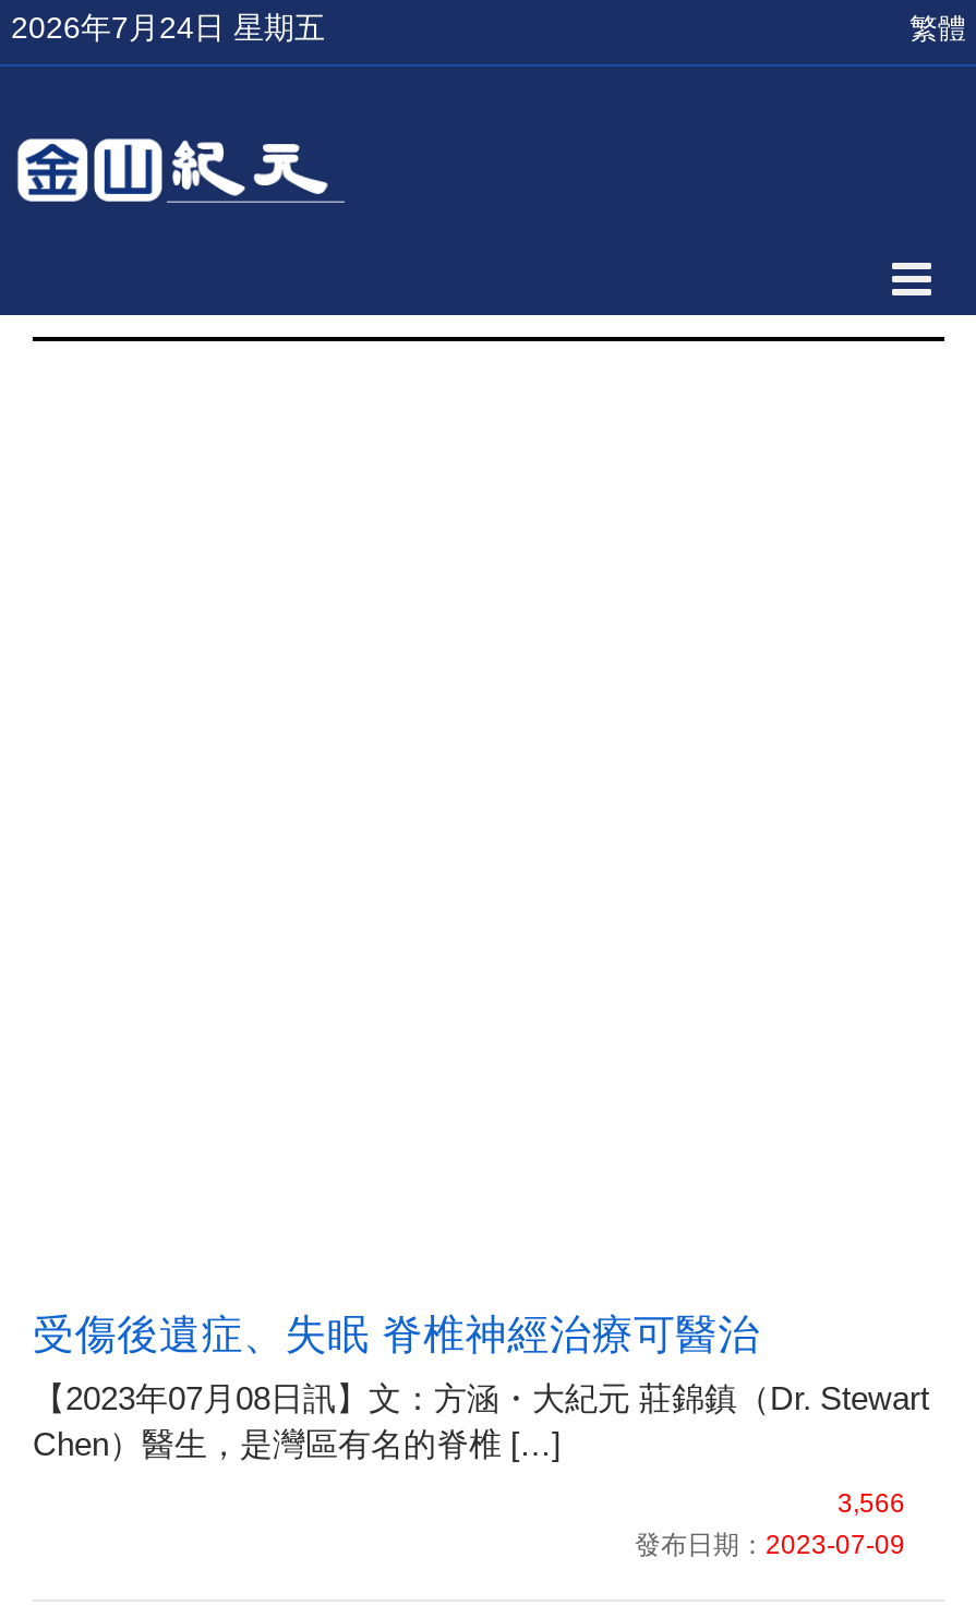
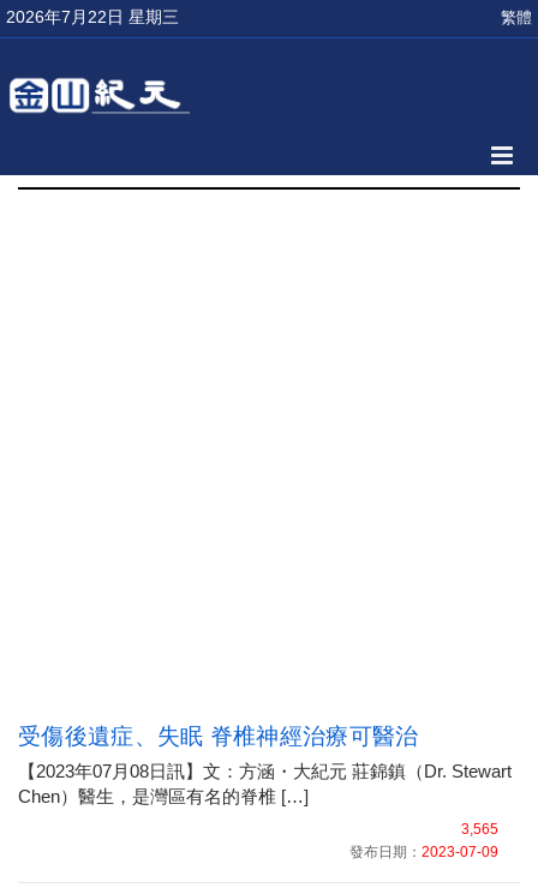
[11,10,325,45] 2026年7月24日 星期五 -> [6,7,179,26] 2026年7月22日 星期三
[838,1488,905,1519] 3,566 -> [461,821,498,838] 3,565

